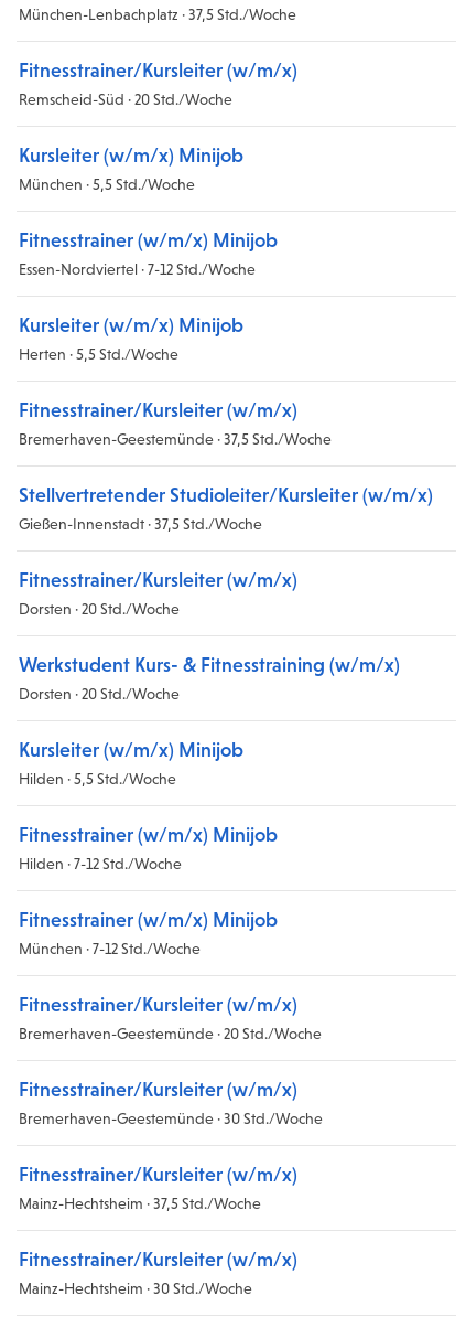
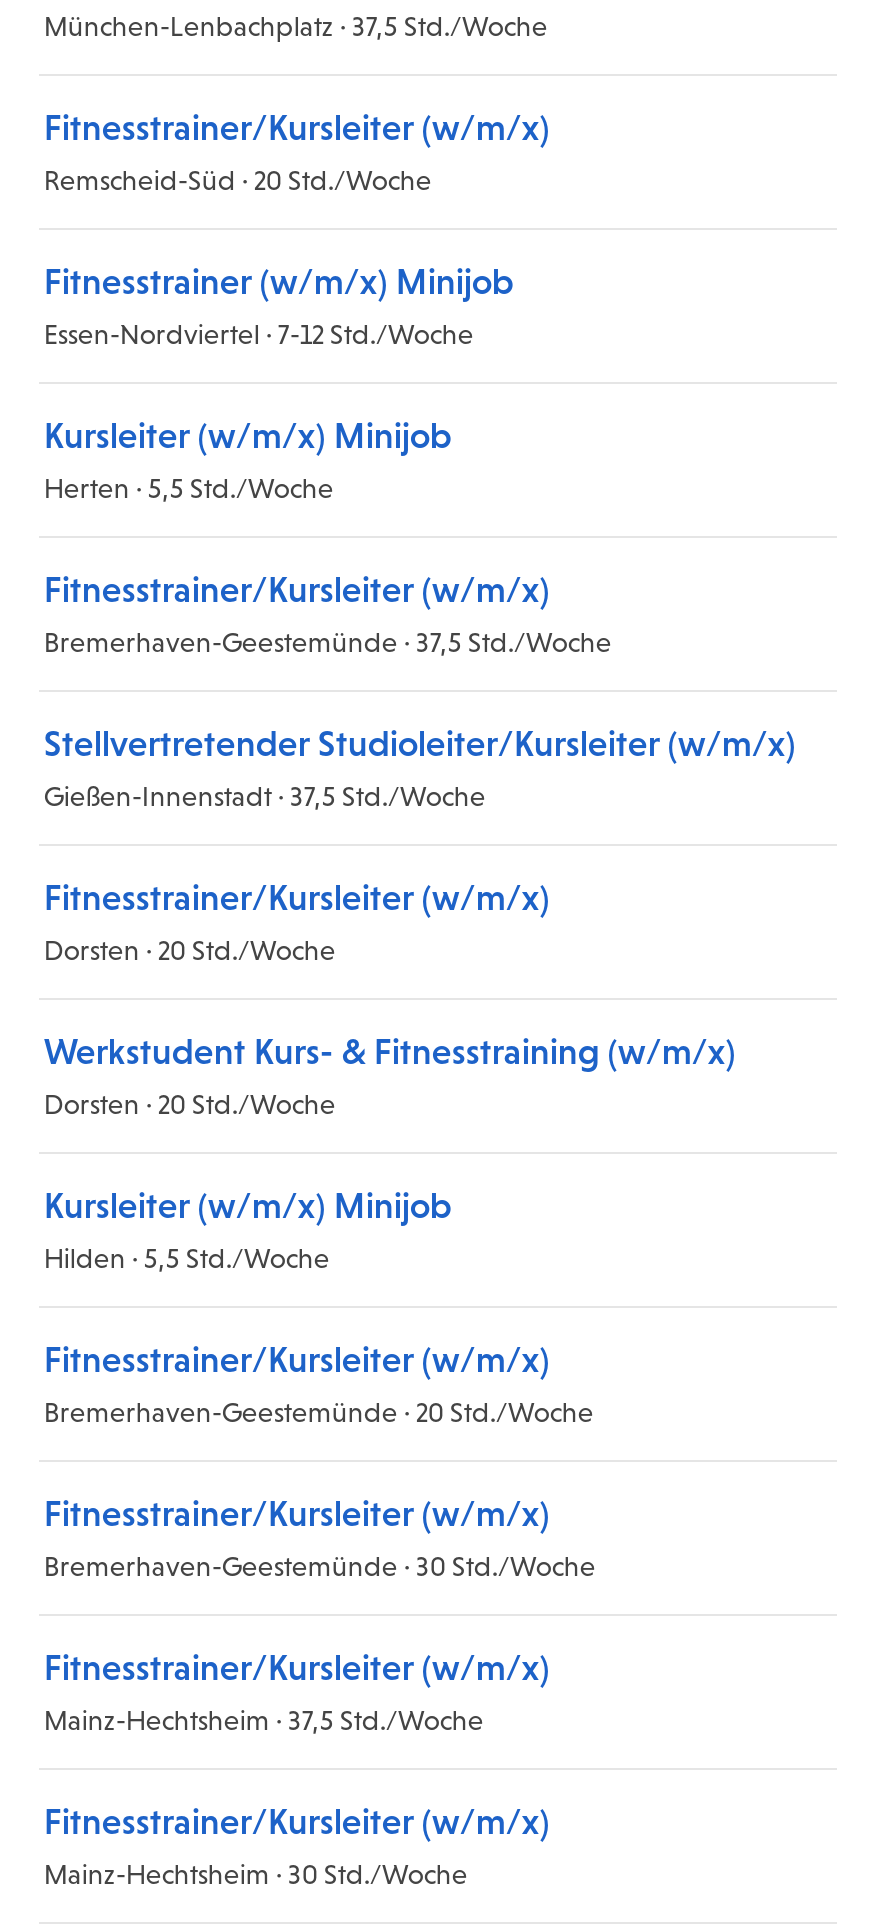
[19,144,244,193] Kursleiter (w/m/x) Minijob | München · 5,5 Std./Woche -> none
[19,824,278,957] Fitnesstrainer (w/m/x) Minijob | Hilden · 7-12 Std./Woche | Fitnesstrainer (w/m/x) Minijob | München · 7-12 Std./Woche -> none

